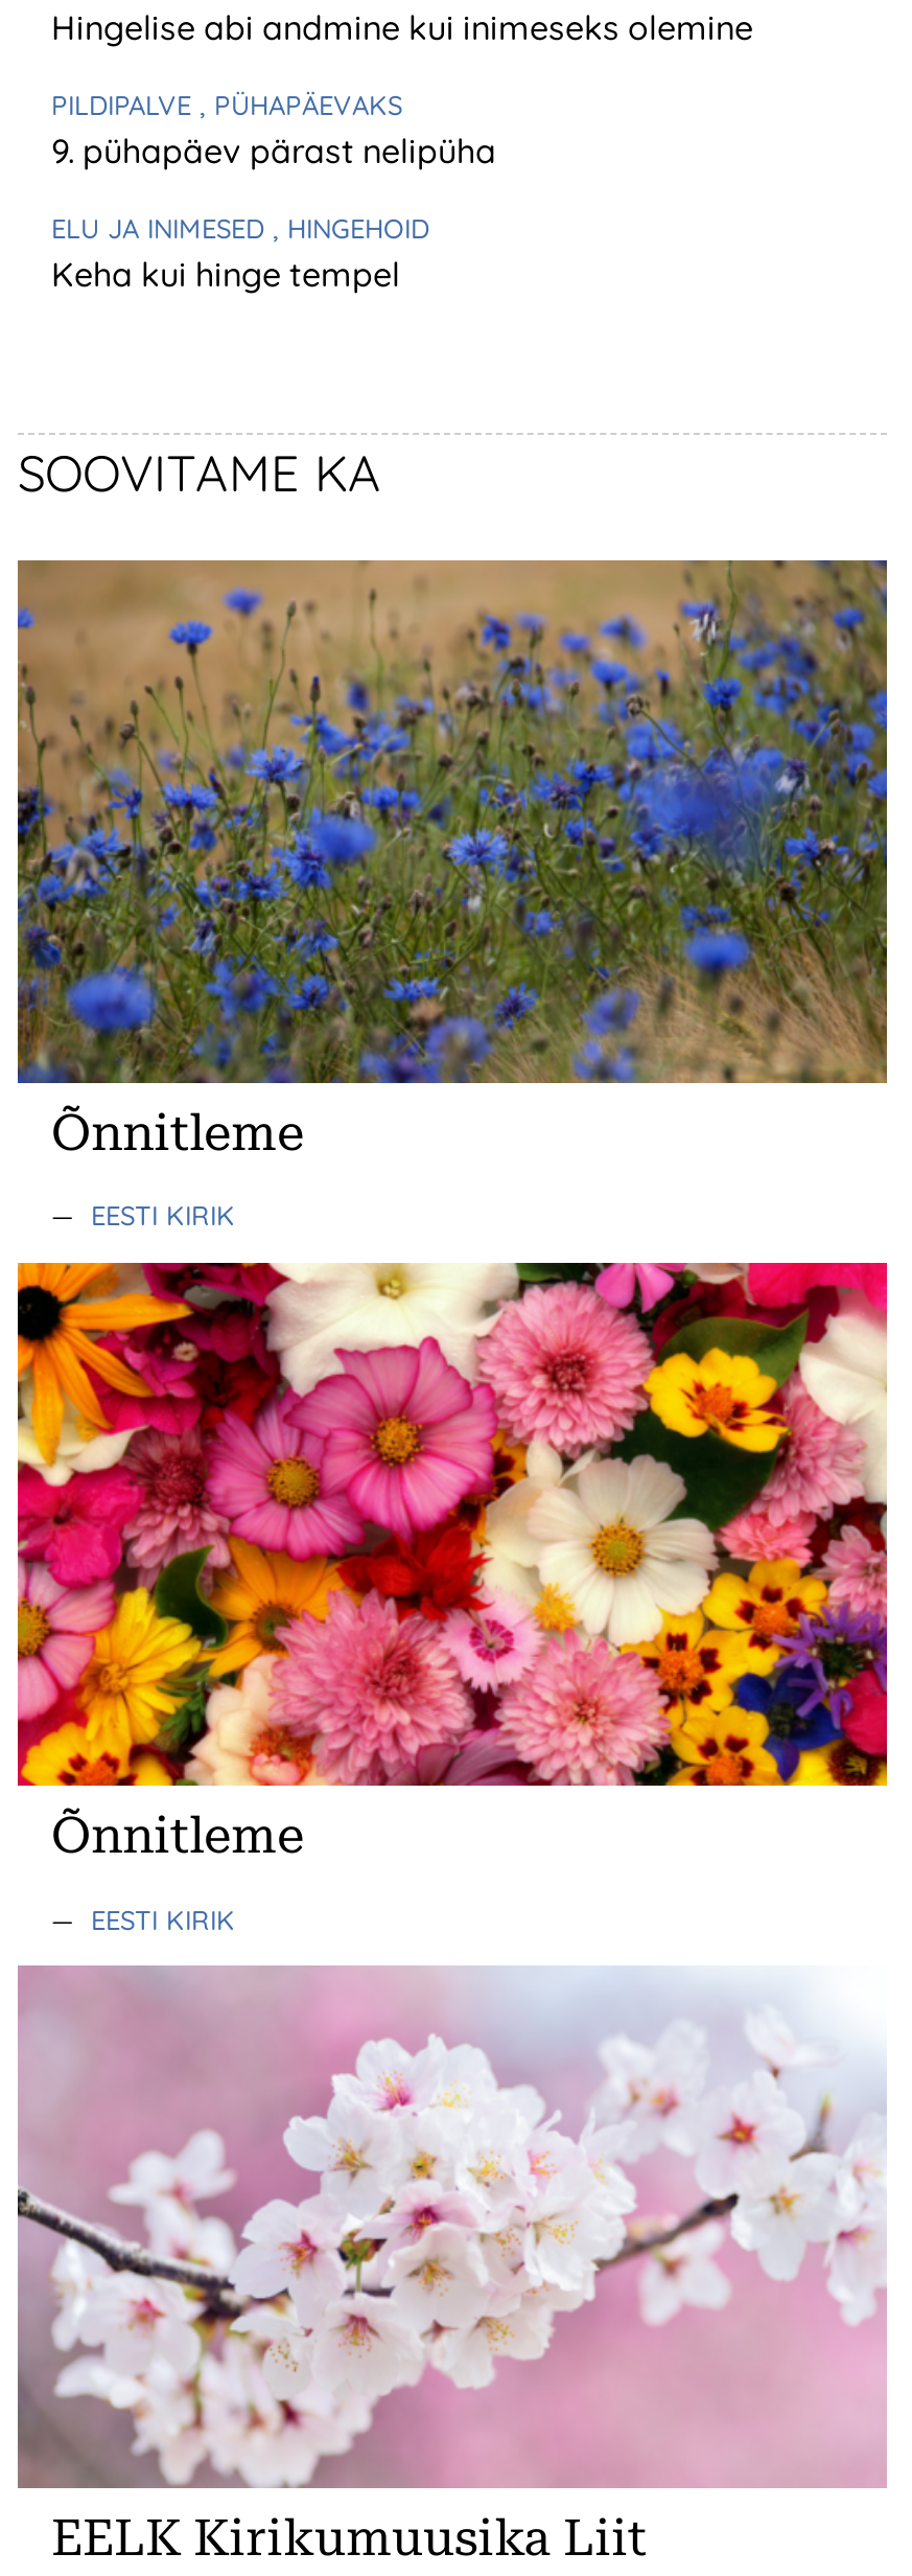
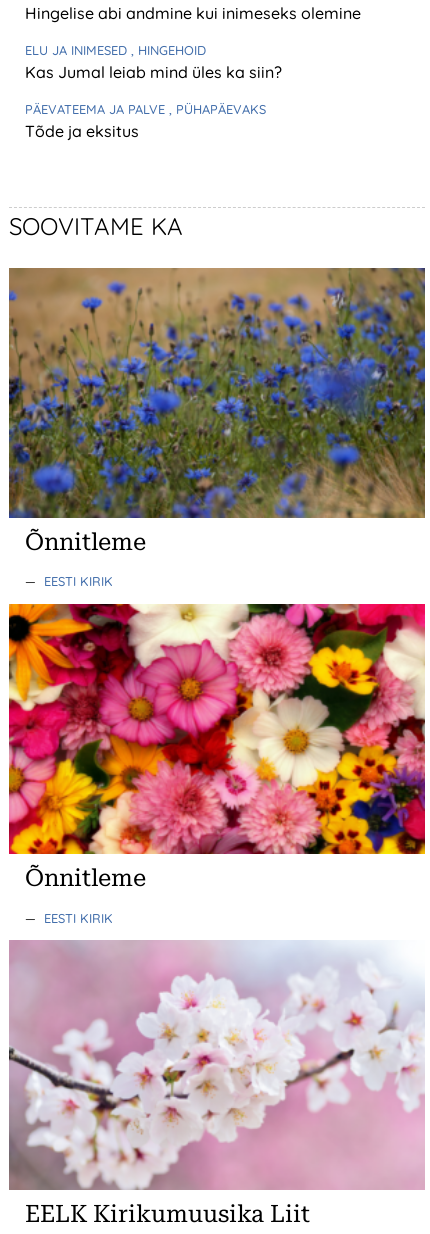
[51,88,496,171] PILDIPALVE, PÜHAPÄEVAKS | 9. pühapäev pärast nelipüha -> none
moved [51,211,429,245] -> [25,42,206,58]: ELU JA INIMESED, HINGEHOID
[51,253,400,295] Keha kui hinge tempel -> [25,62,282,141] Kas Jumal leiab mind üles ka siin? | PÄEVATEEMA JA PALVE, PÜHAPÄEVAKS | Tõde ja eksitus

